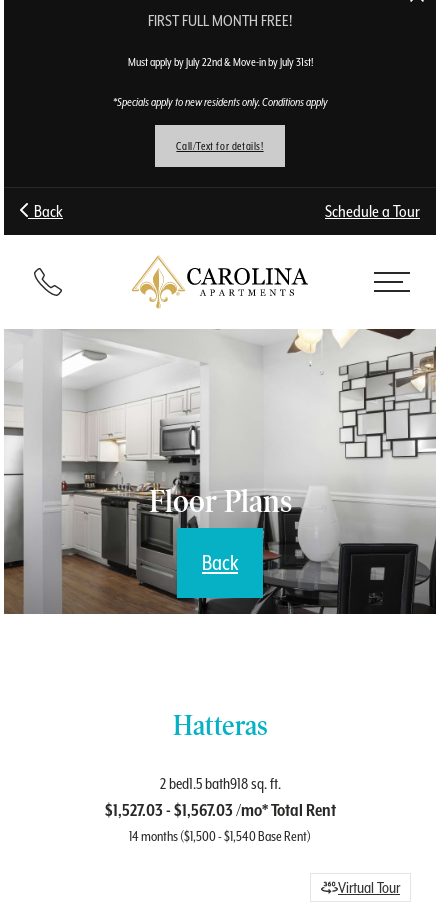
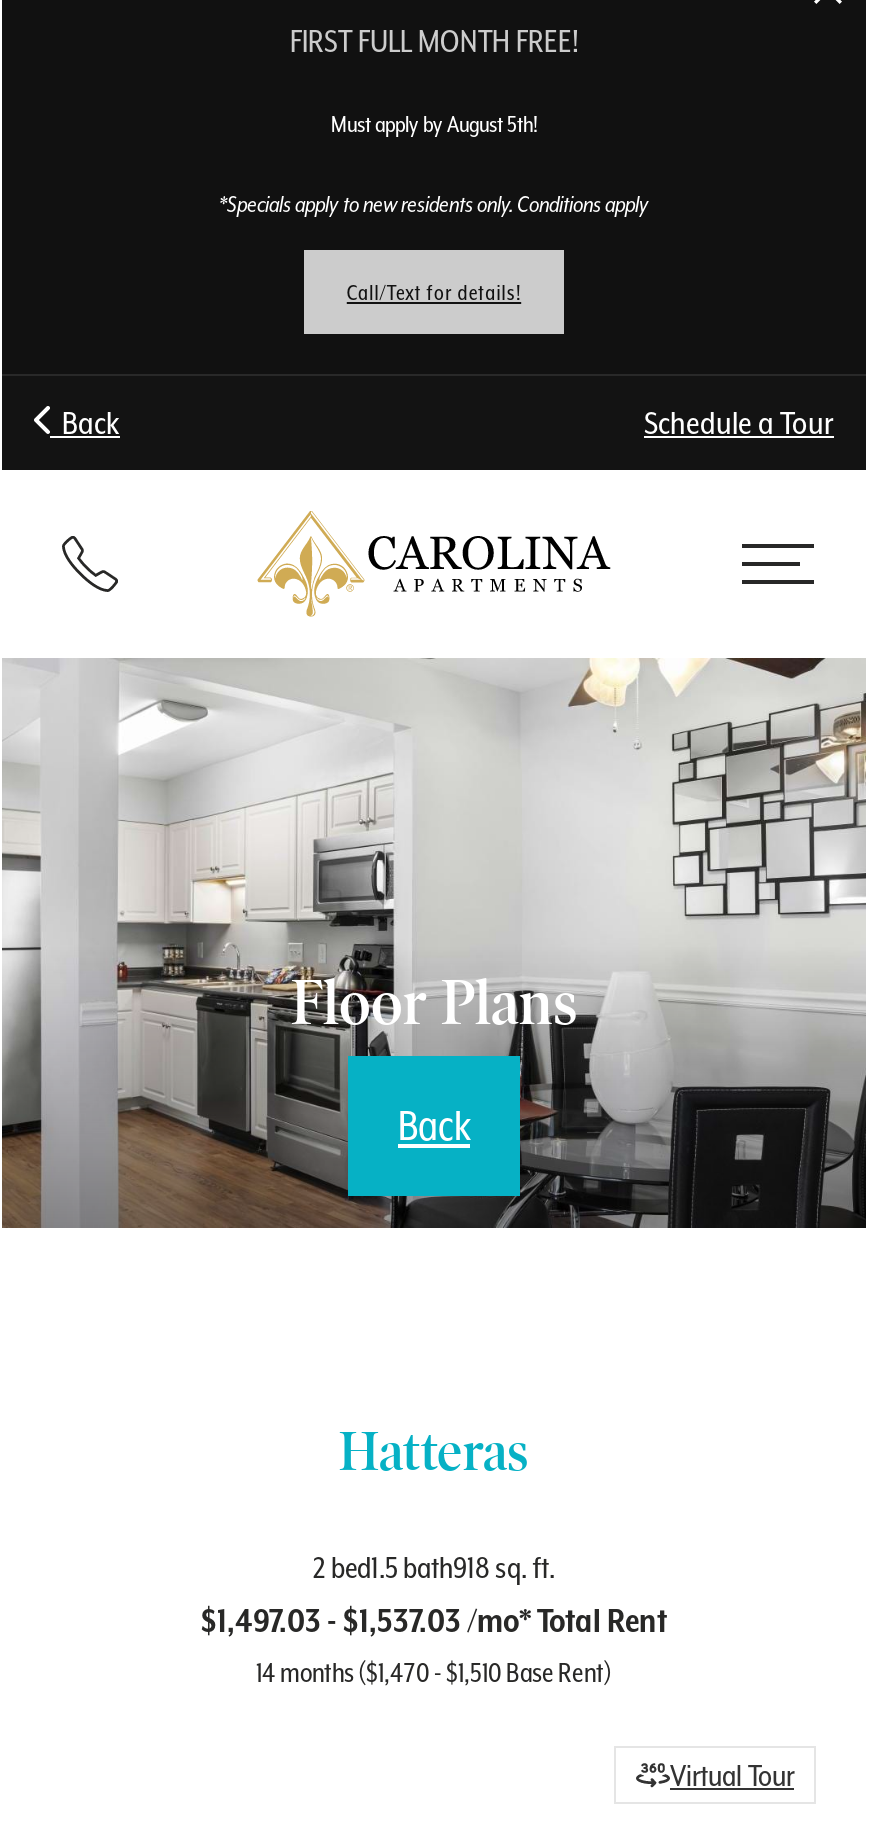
[127,56,312,69] Must apply by July 22nd & Move-in by July 31st! -> [331,112,537,138] Must apply by August 5th!
[104,800,335,820] $1,527.03 - $1,567.03 /mo* Total Rent -> [201,1599,667,1639] $1,497.03 - $1,537.03 /mo* Total Rent
[129,829,307,844] 14 months $1,500 - $1,540 Base Rent -> [256,1657,604,1687] 14 months $1,470 - $1,510 Base Rent

